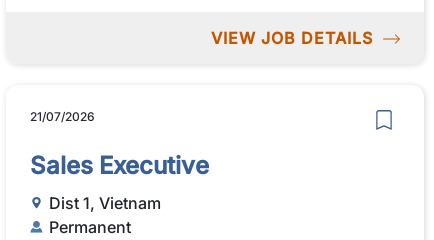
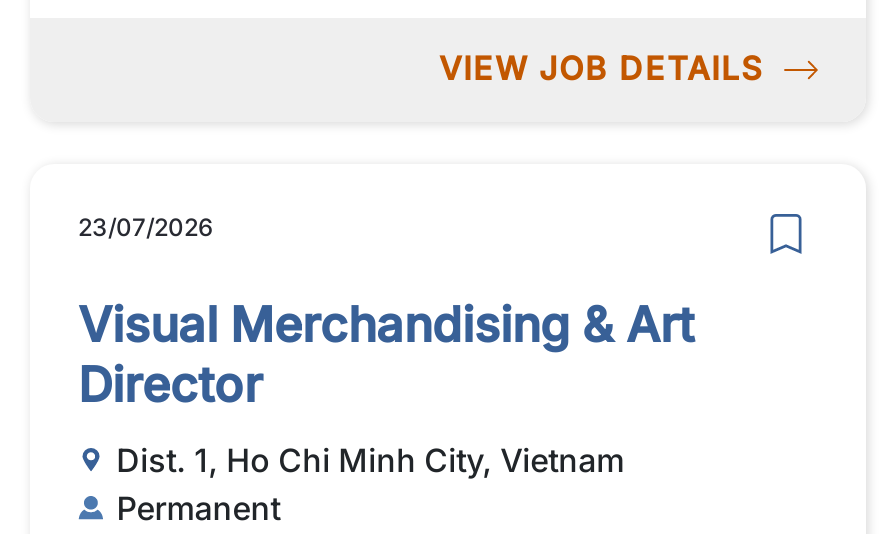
[30,109,95,124] 21/07/2026 -> [78,212,214,242] 23/07/2026
[30,151,209,213] Sales Executive | Dist 1, Vietnam -> [78,296,694,480] Visual Merchandising & Art | Director | Dist. 1, Ho Chi Minh City, Vietnam

